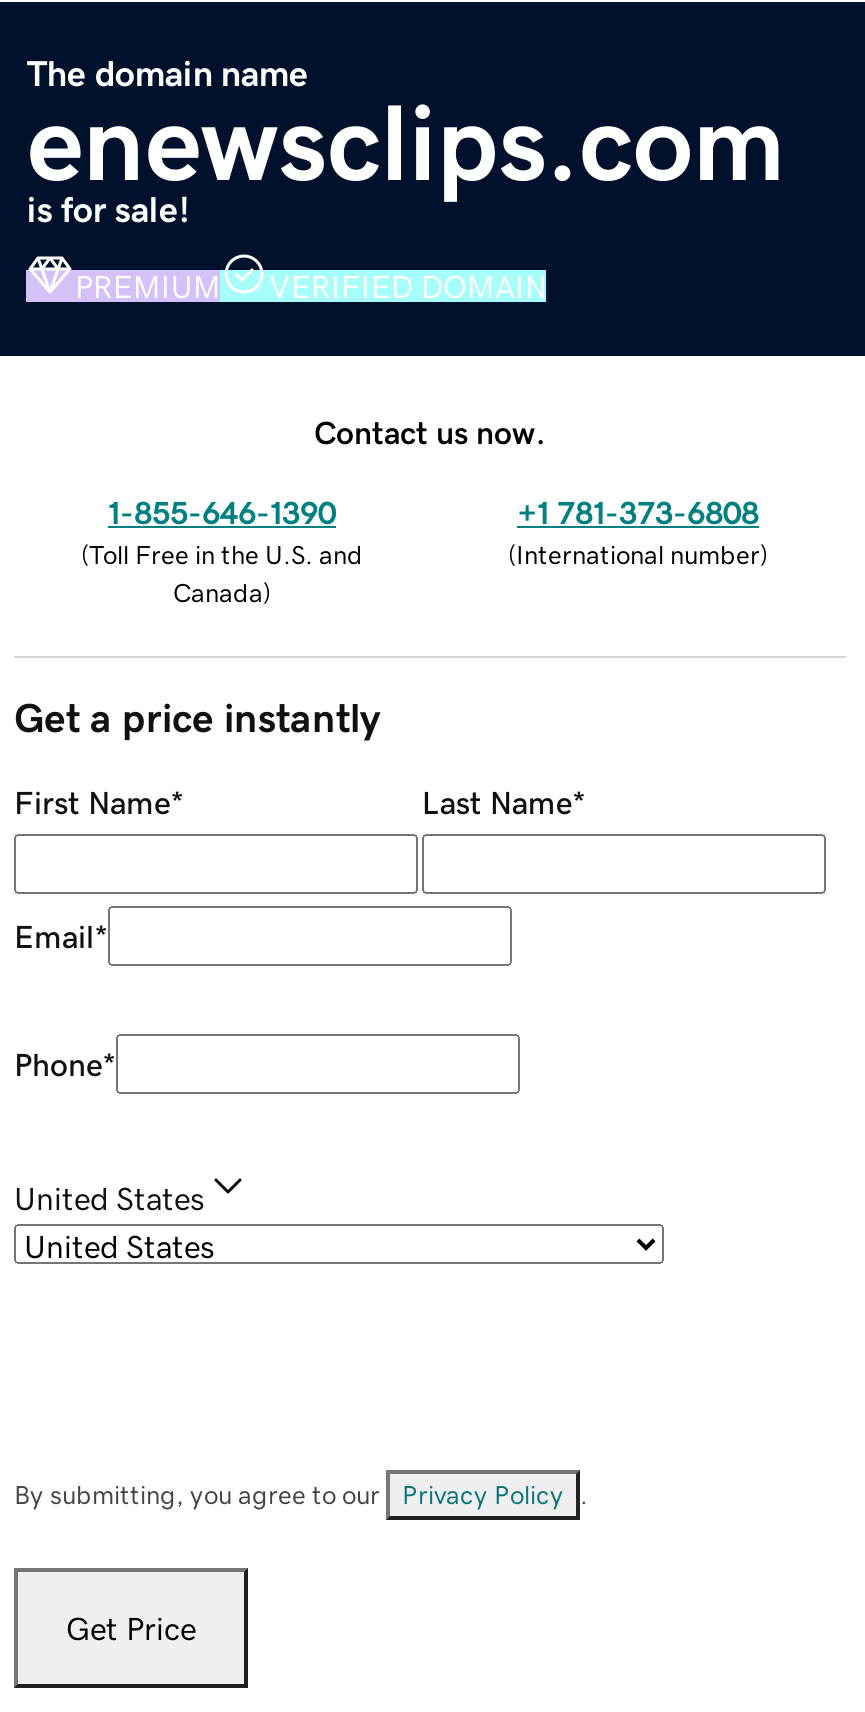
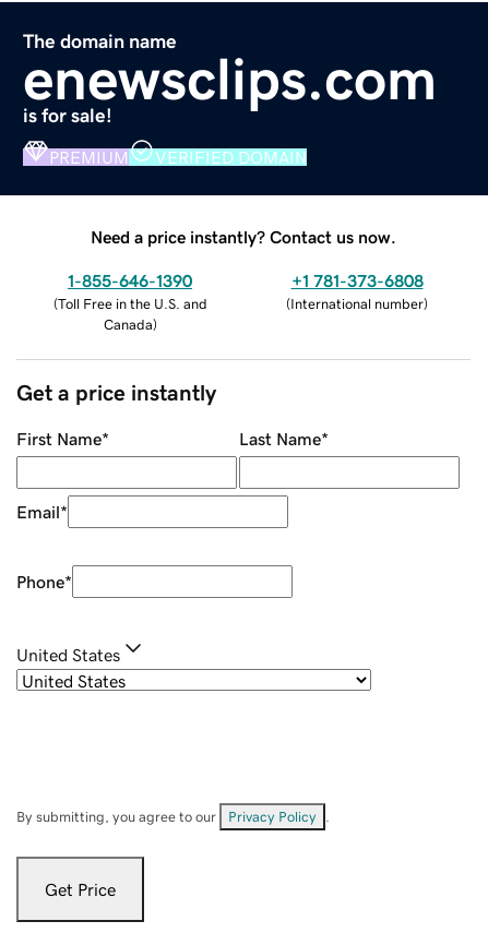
[314,415,546,447] Contact us now. -> [91,228,396,245] Need a price instantly? Contact us now.

